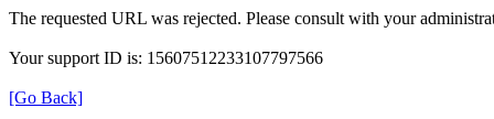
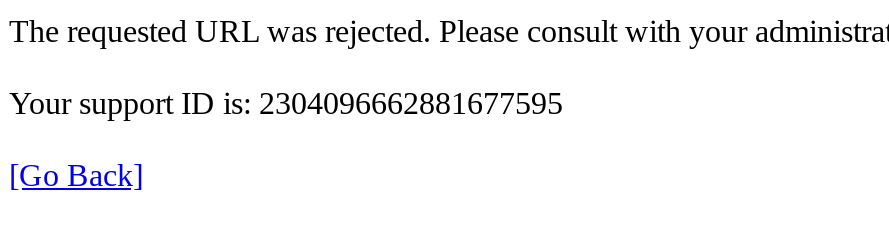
[9,48,323,67] Your support ID is: 15607512233107797566 -> [9,86,563,120] Your support ID is: 2304096662881677595

